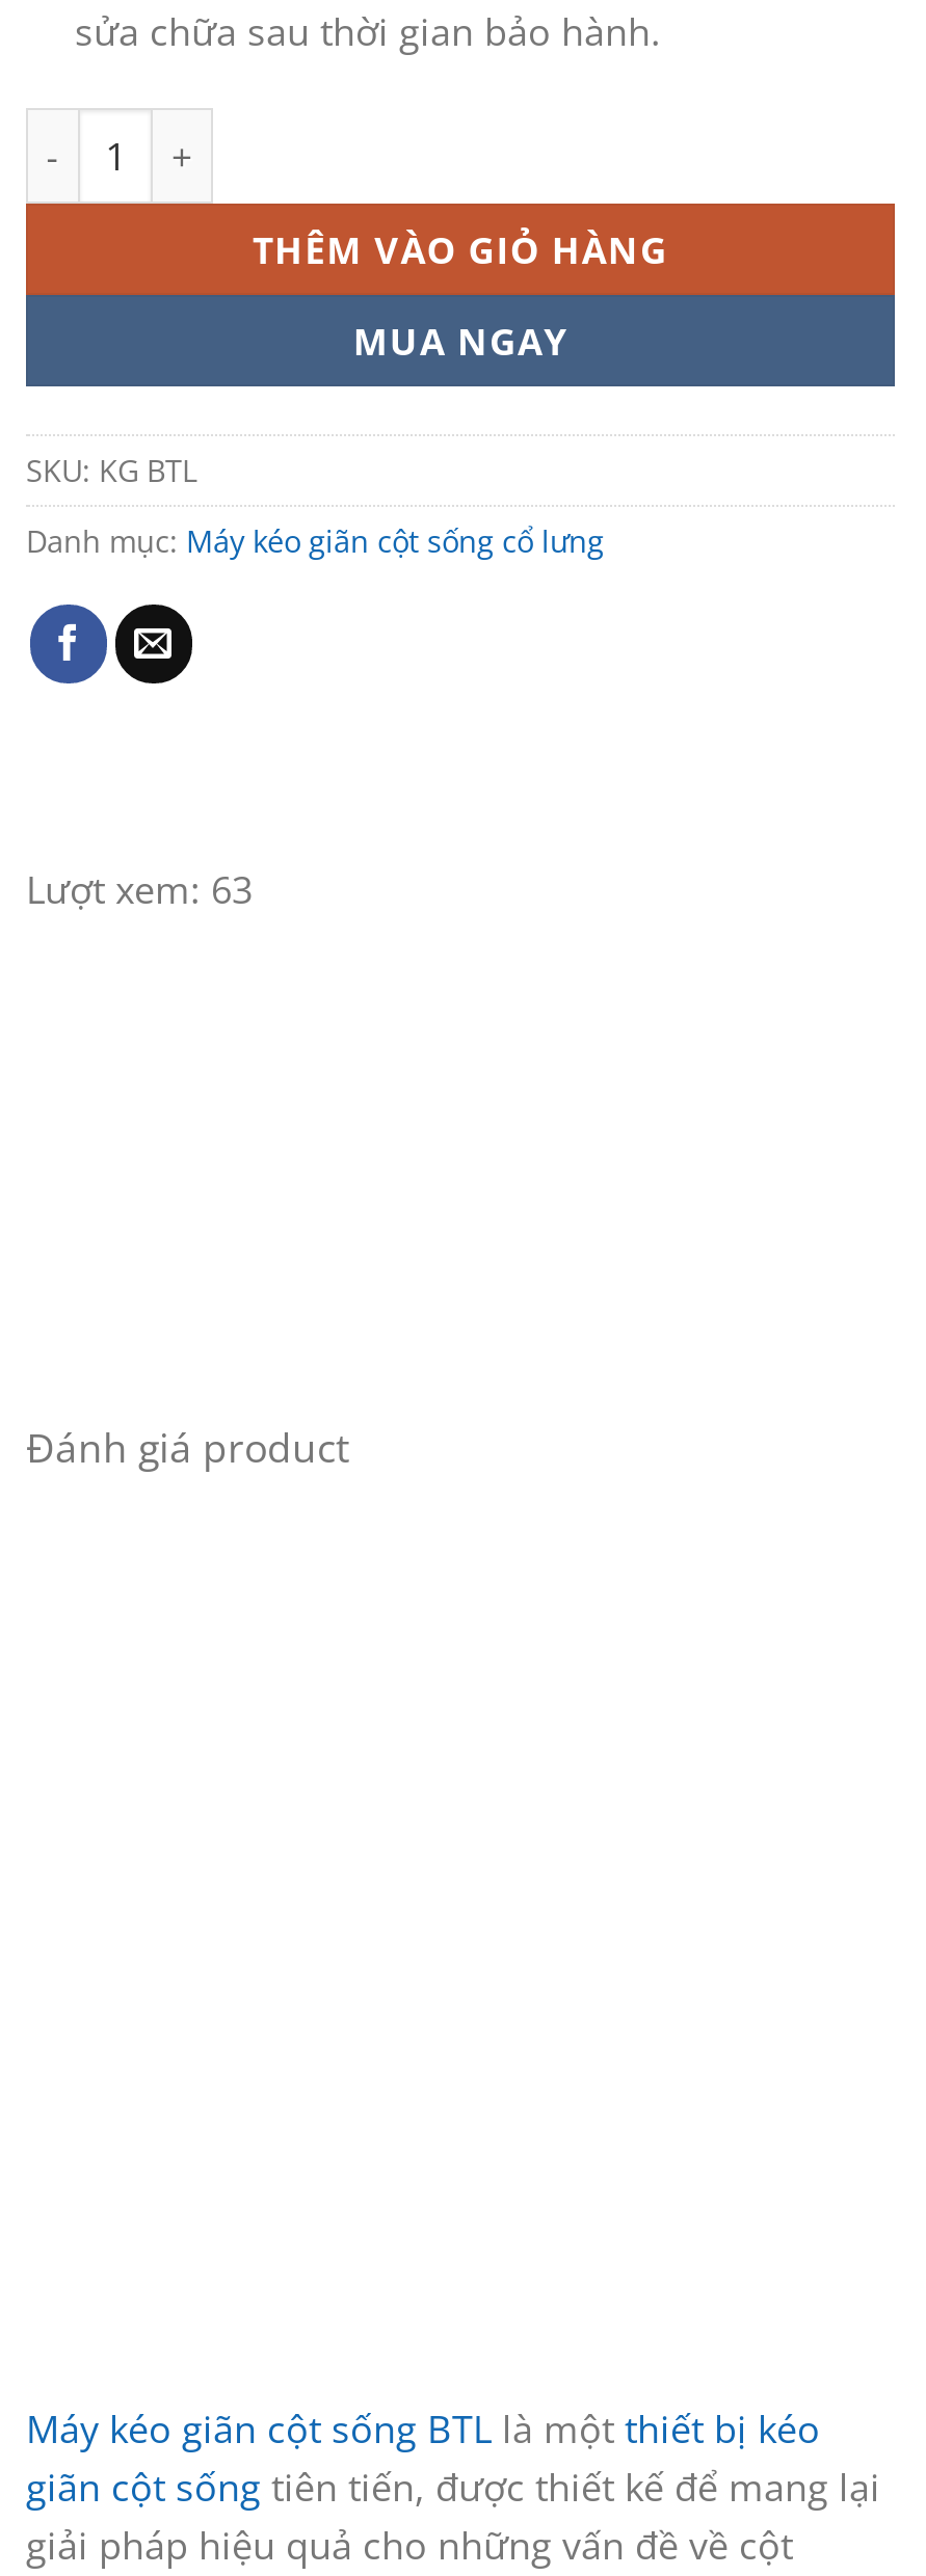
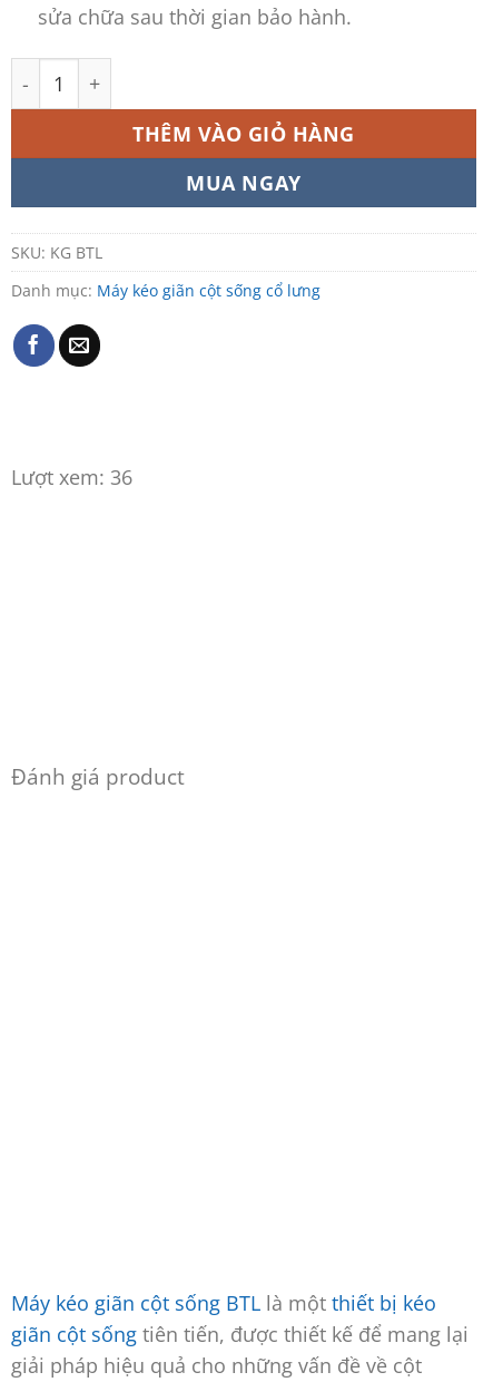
[26,863,253,913] Lượt xem: 63 -> [11,463,132,490] Lượt xem: 36

